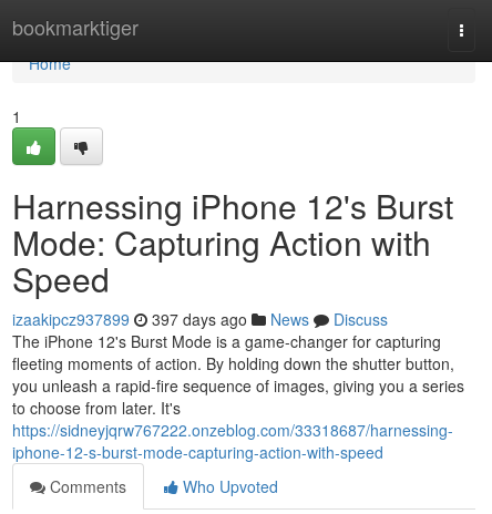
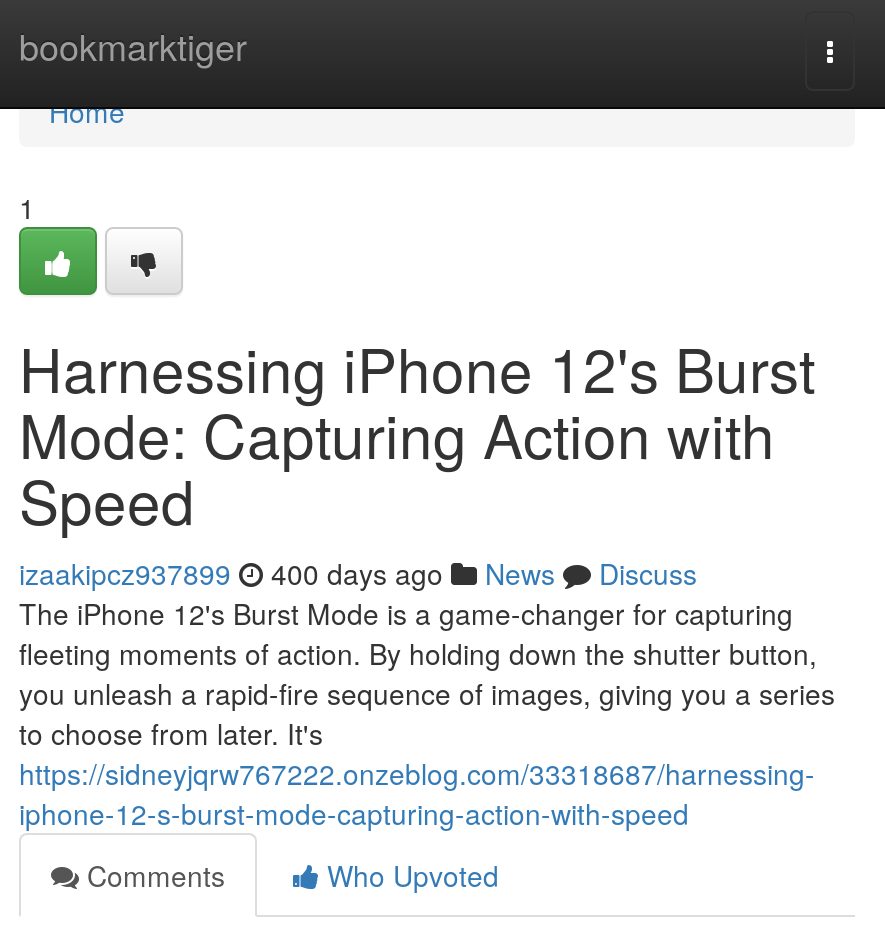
[12,308,388,330] izaakipcz937899 397 days ago News Discuss -> [19,553,697,593] izaakipcz937899 400 days ago News Discuss

